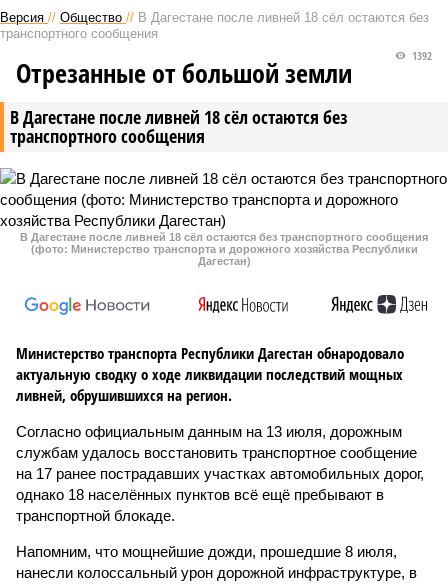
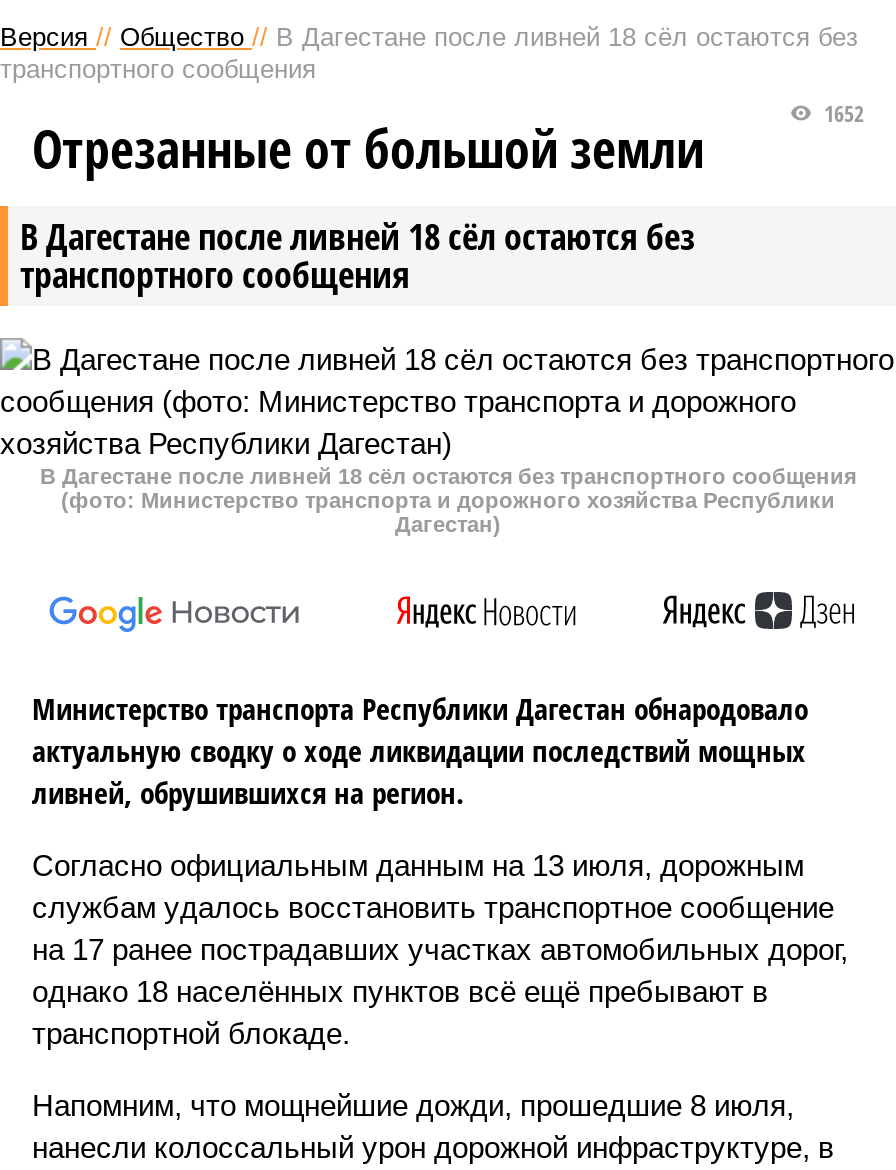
[409,48,432,63] 1392 -> [818,98,864,128] 1652

